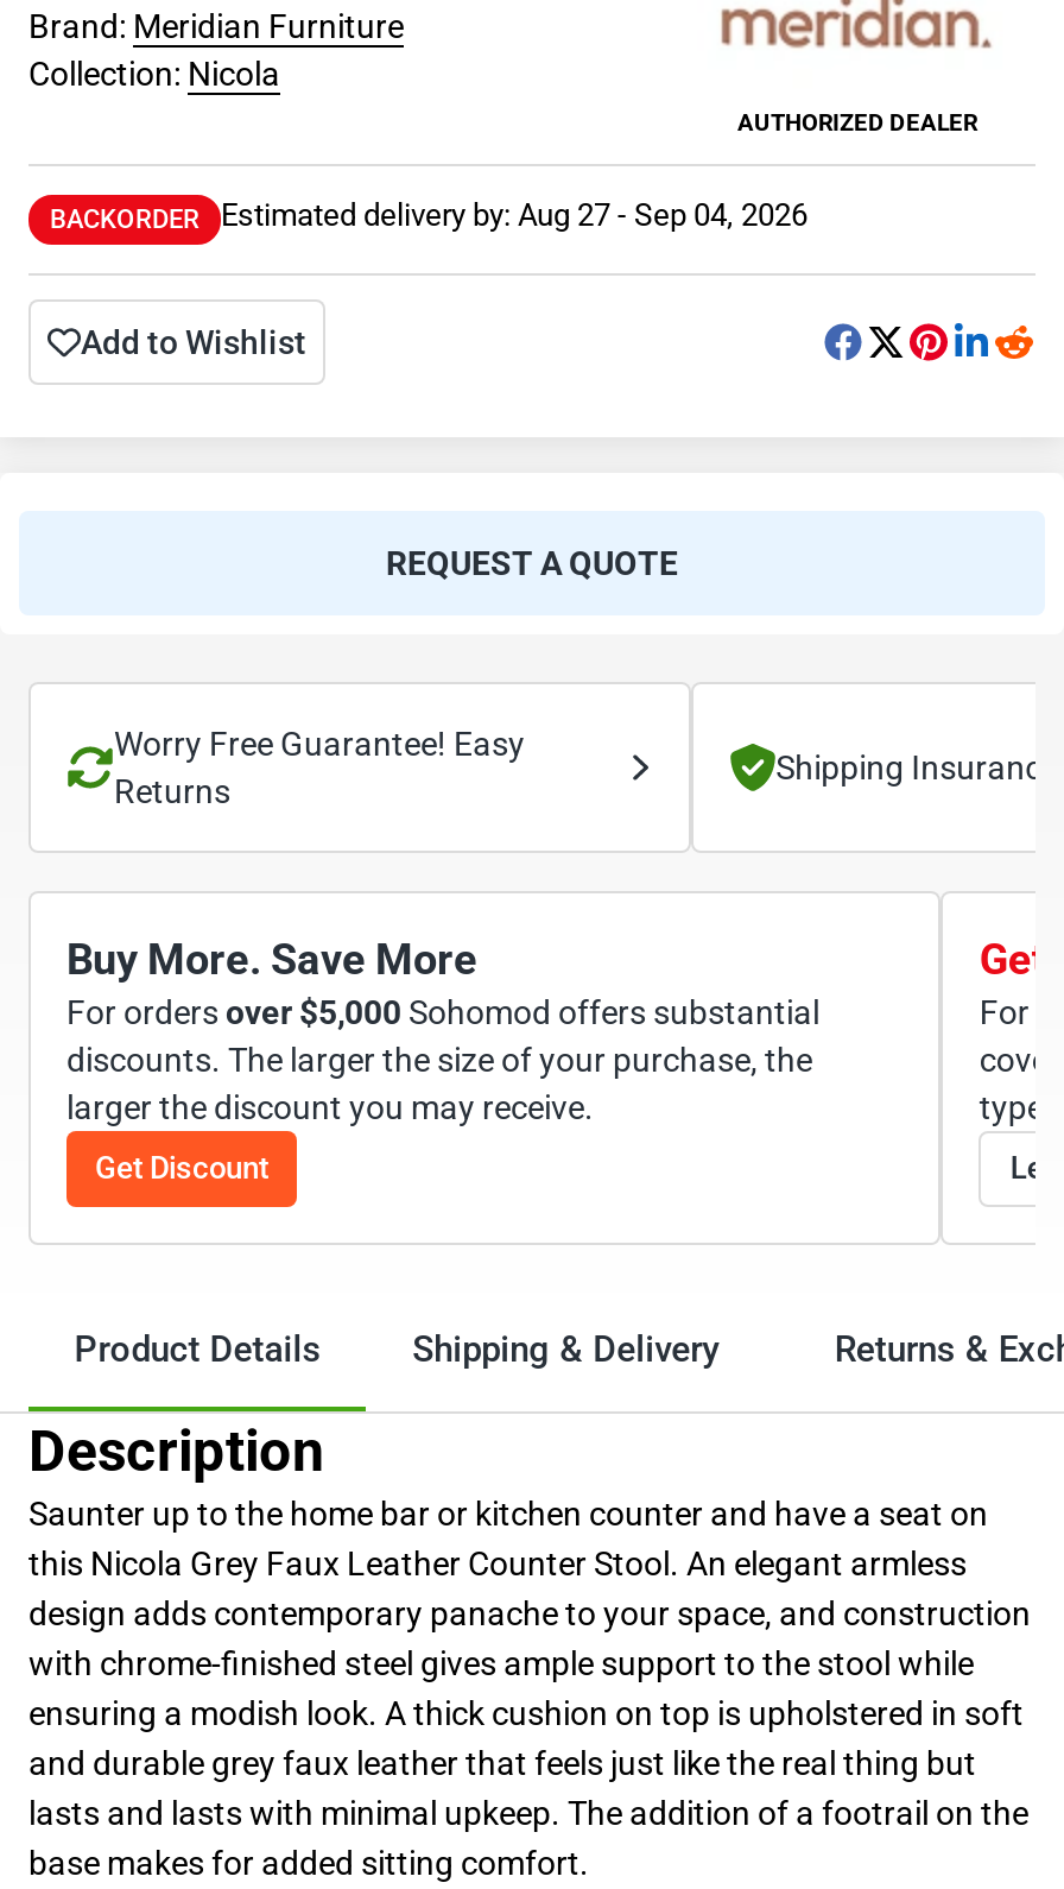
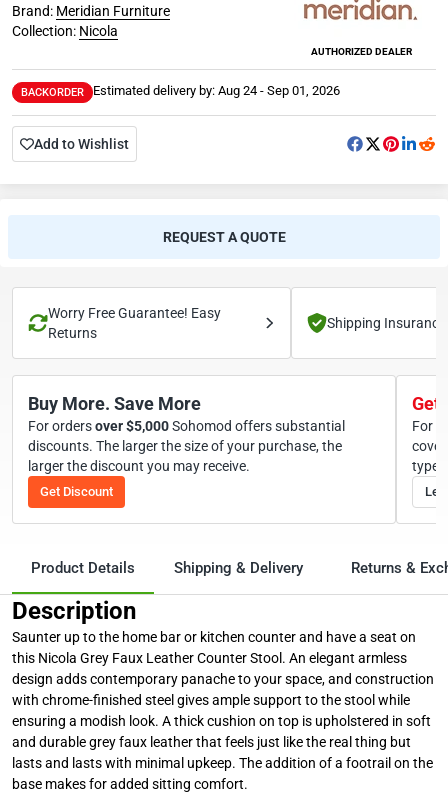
[221,197,807,233] Estimated delivery by: Aug 27 - Sep 04, 2026 -> [93,83,340,98] Estimated delivery by: Aug 24 - Sep 01, 2026

